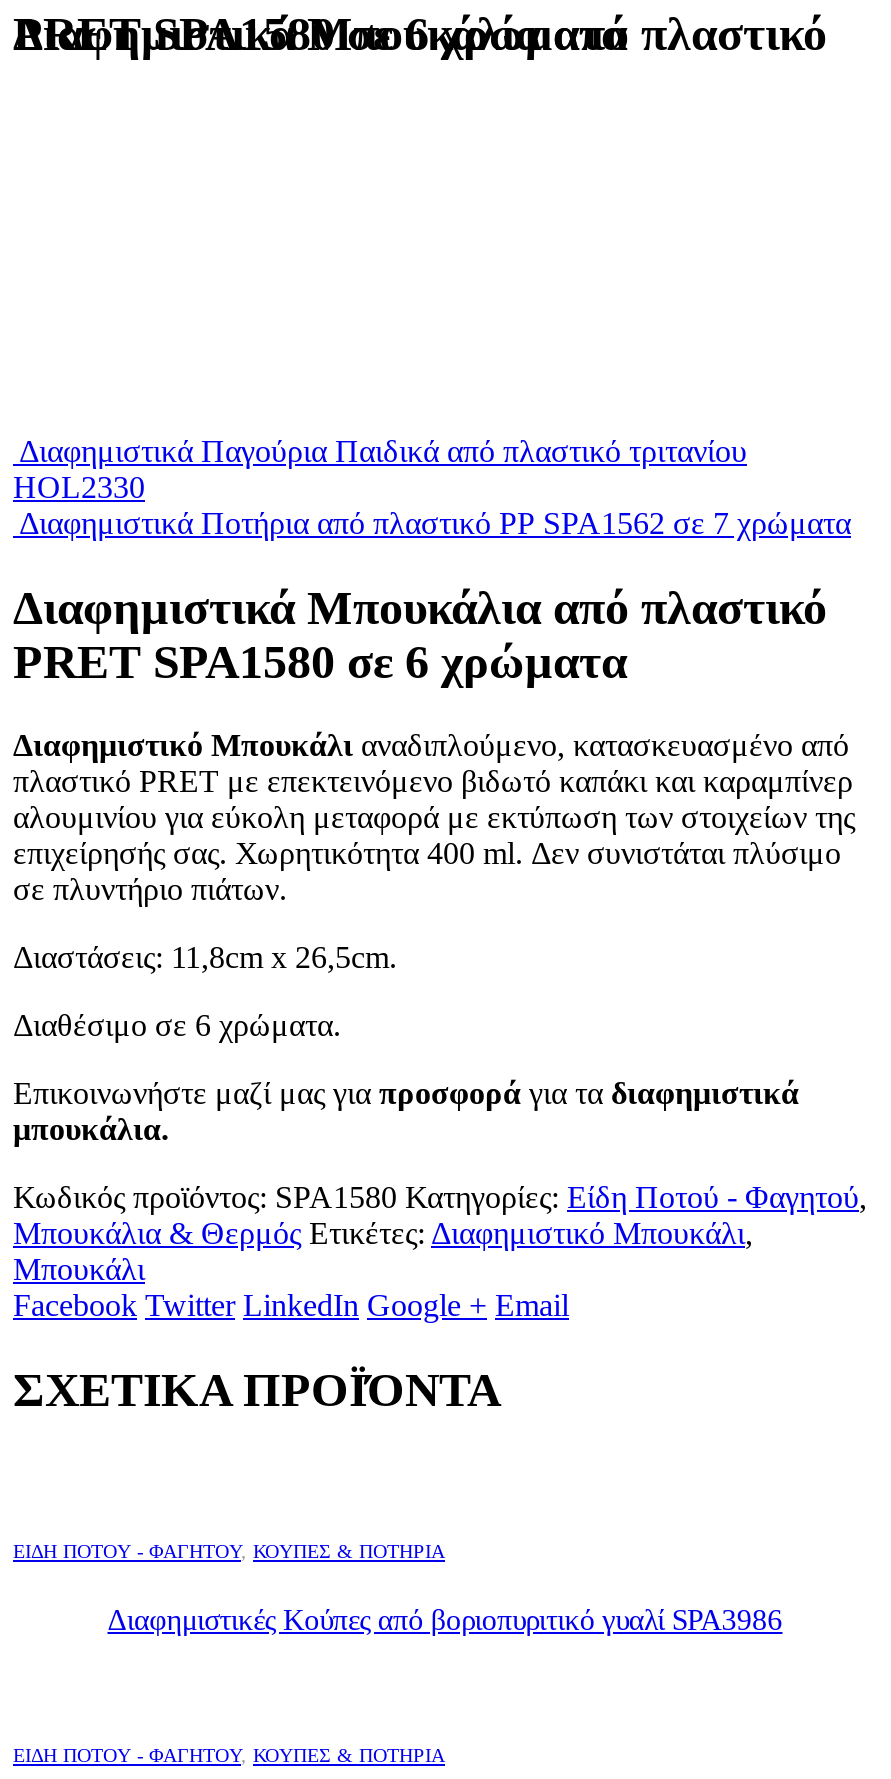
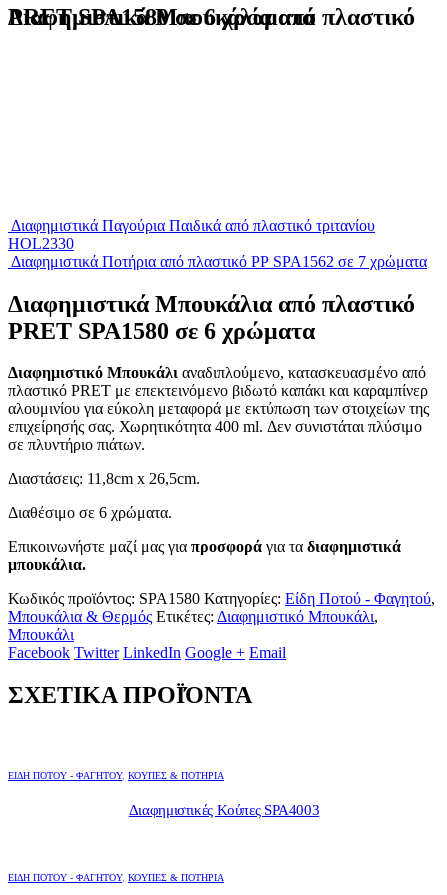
[107,1604,783,1636] Διαφημιστικές Κούπες από βοριοπυριτικό γυαλί SPA3986 -> [129,802,319,818] Διαφημιστικές Κούπες SPA4003

